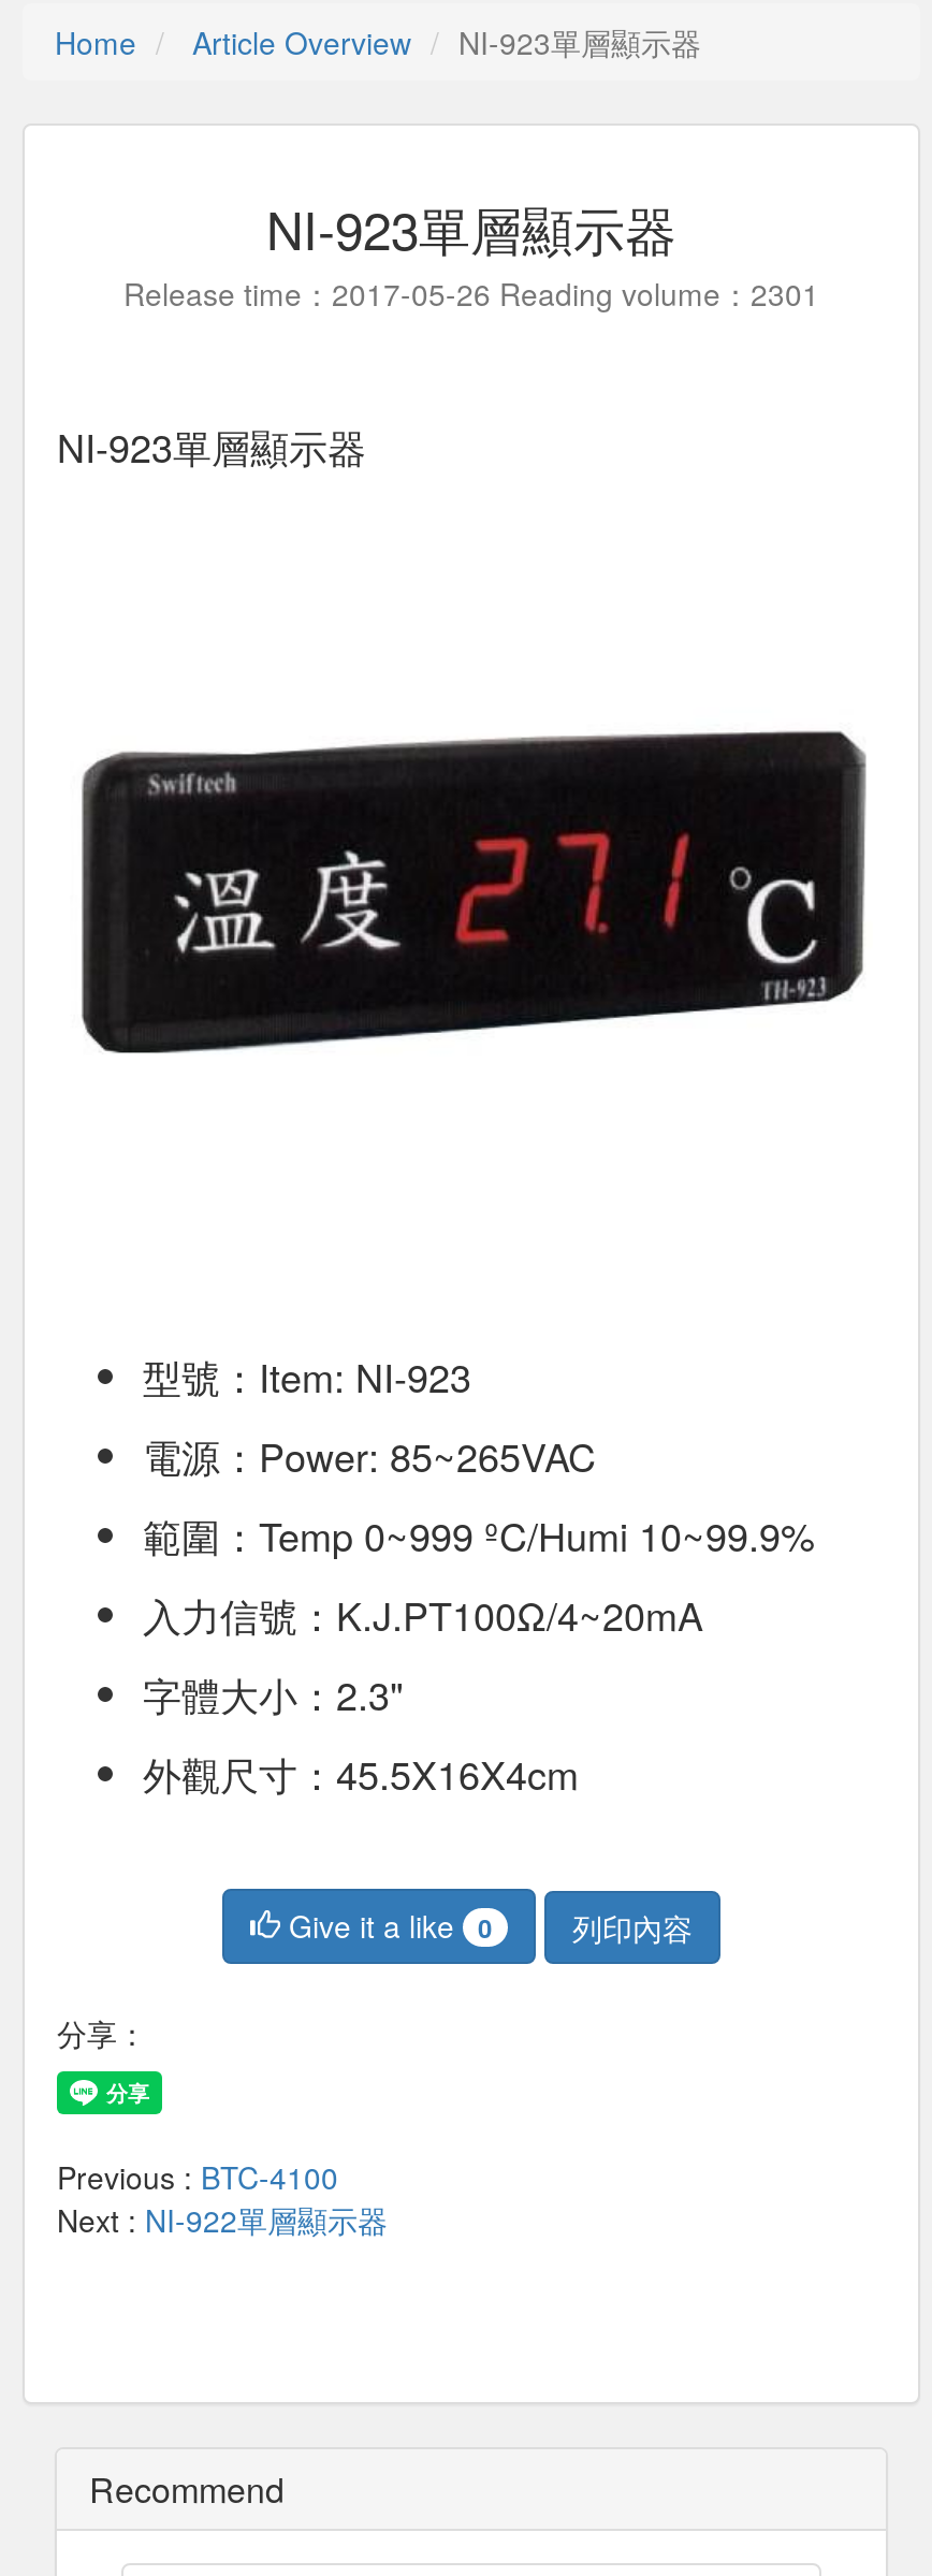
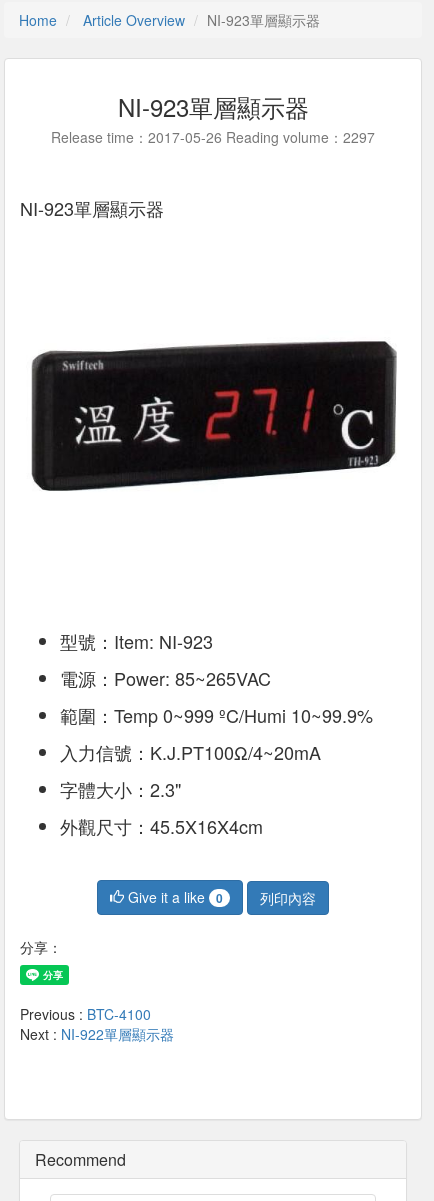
[123,272,819,315] Release time：2017-05-26 Reading volume：2301 -> [51,127,375,147] Release time：2017-05-26 Reading volume：2297

